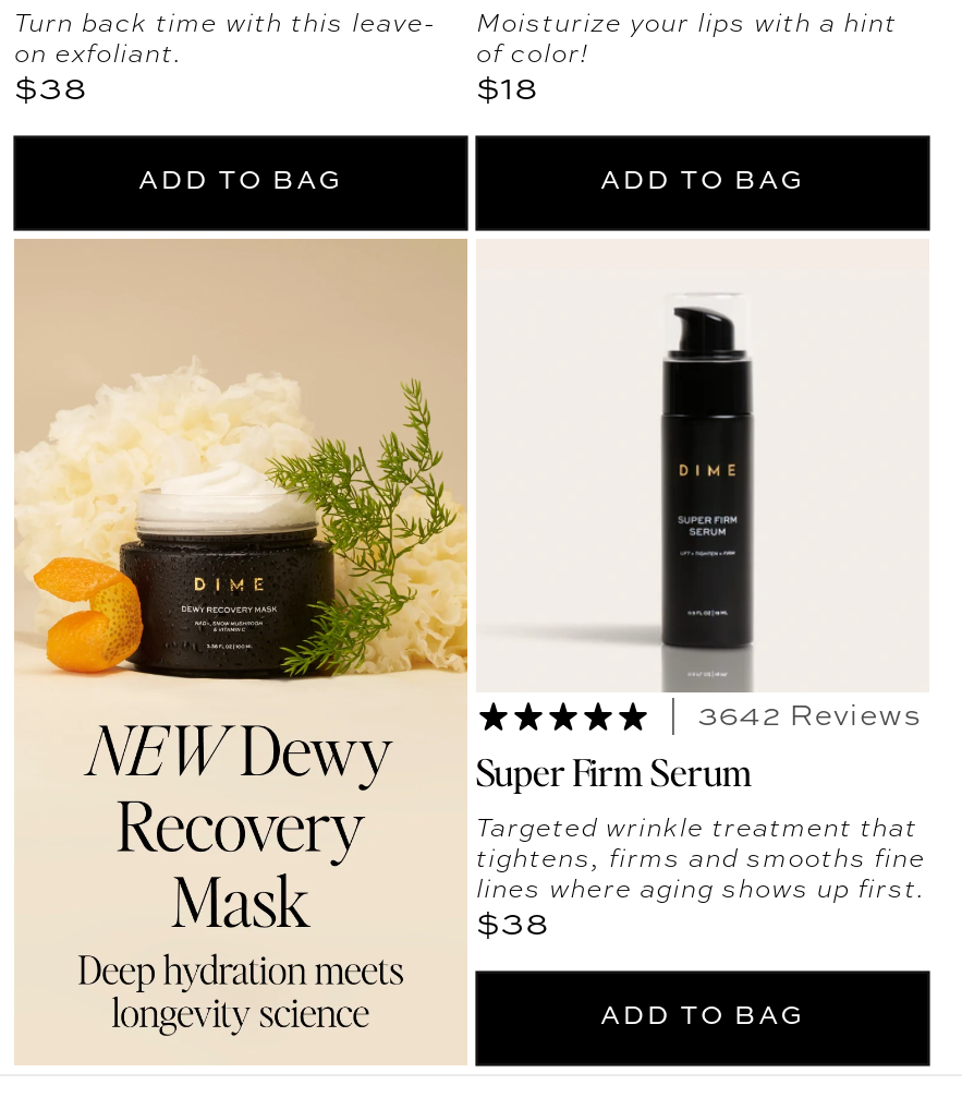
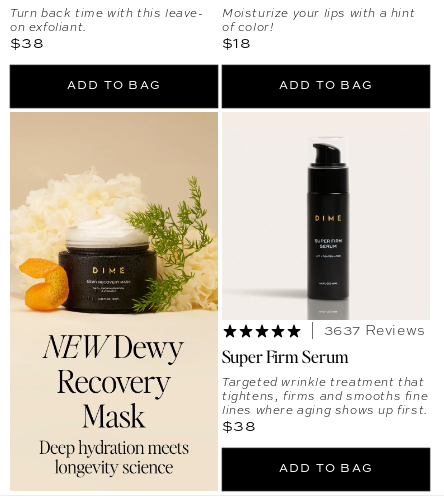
[697,700,922,731] 3642 Reviews -> [324,323,426,337] 3637 Reviews

